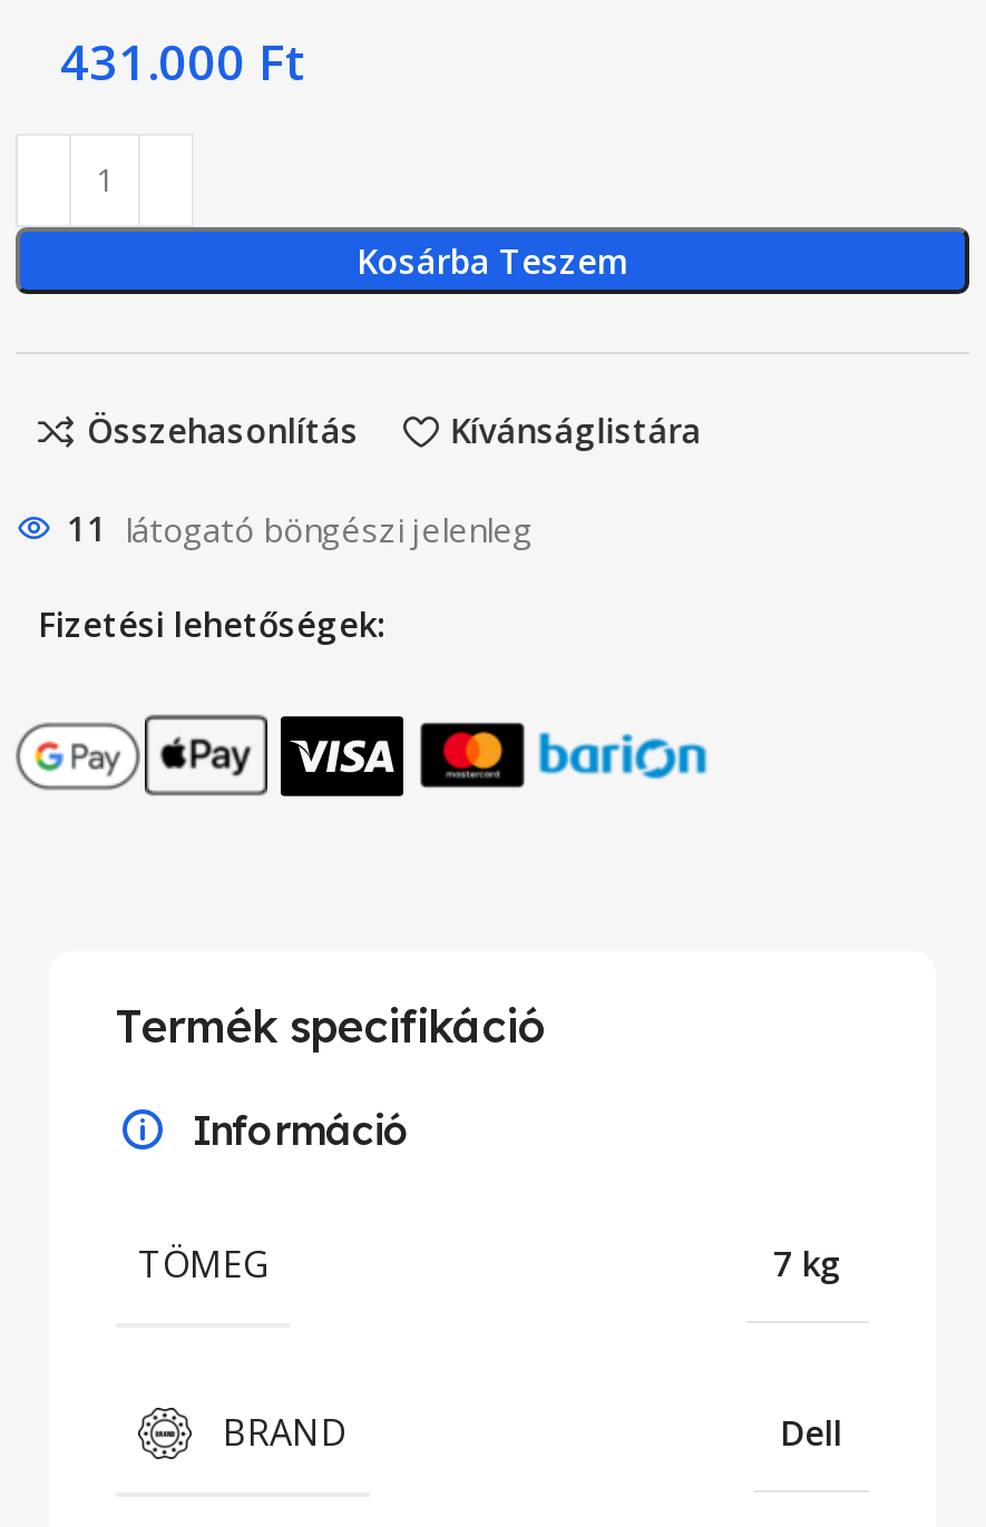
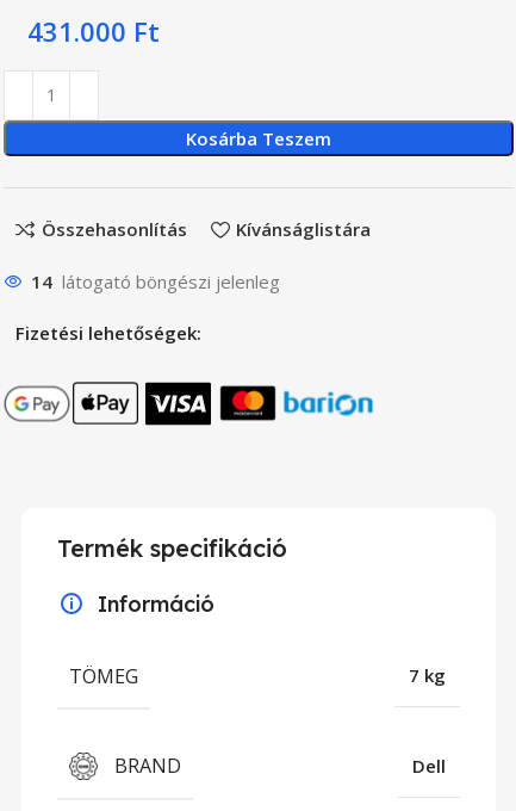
[67,507,533,551] 11 látogató böngészi jelenleg -> [31,270,280,294] 14 látogató böngészi jelenleg

